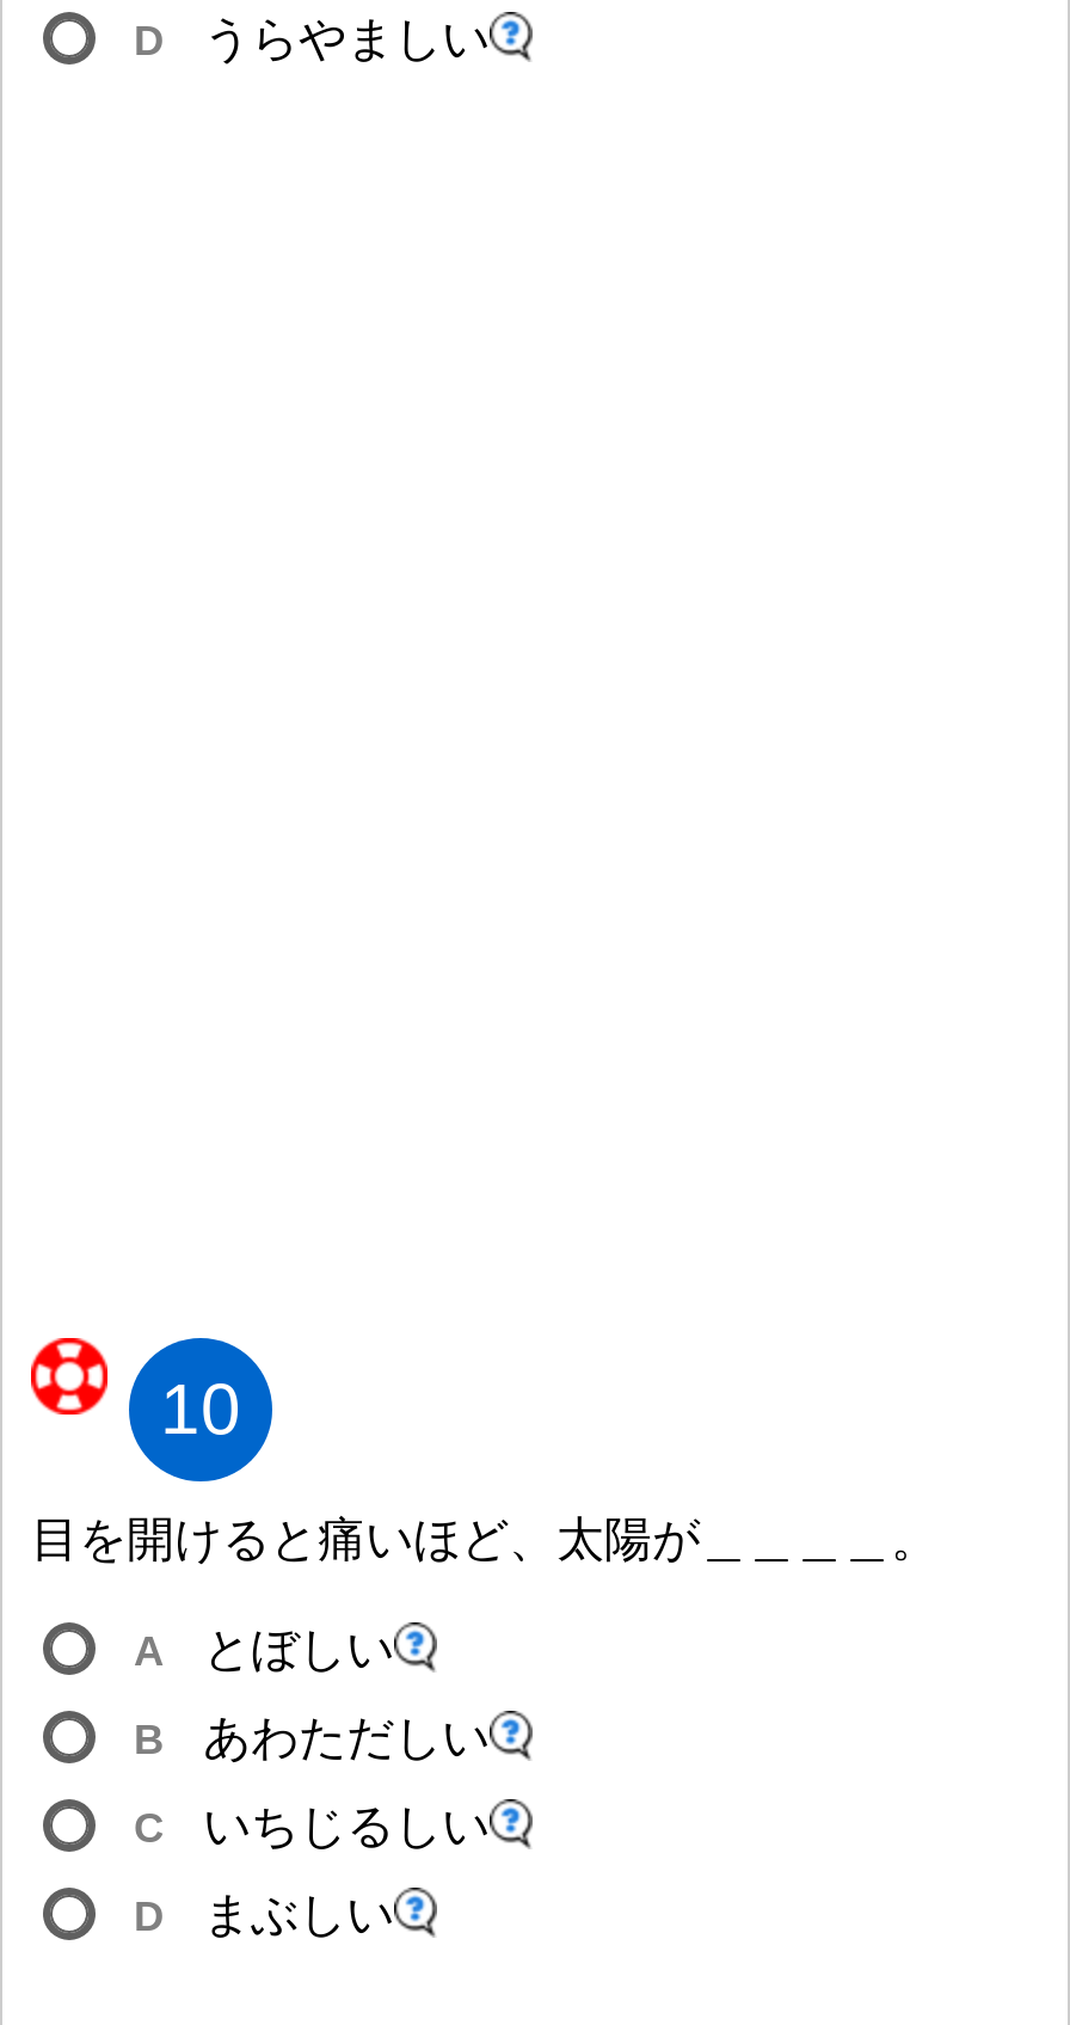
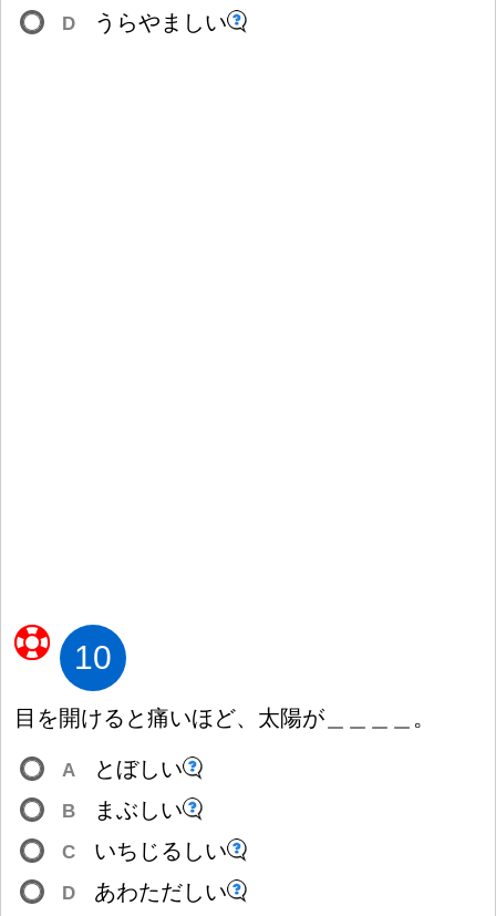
moved [203,1711,490,1763] -> [94,879,227,904]: あわただしい
moved [203,1888,394,1940] -> [94,797,183,822]: まぶしい

